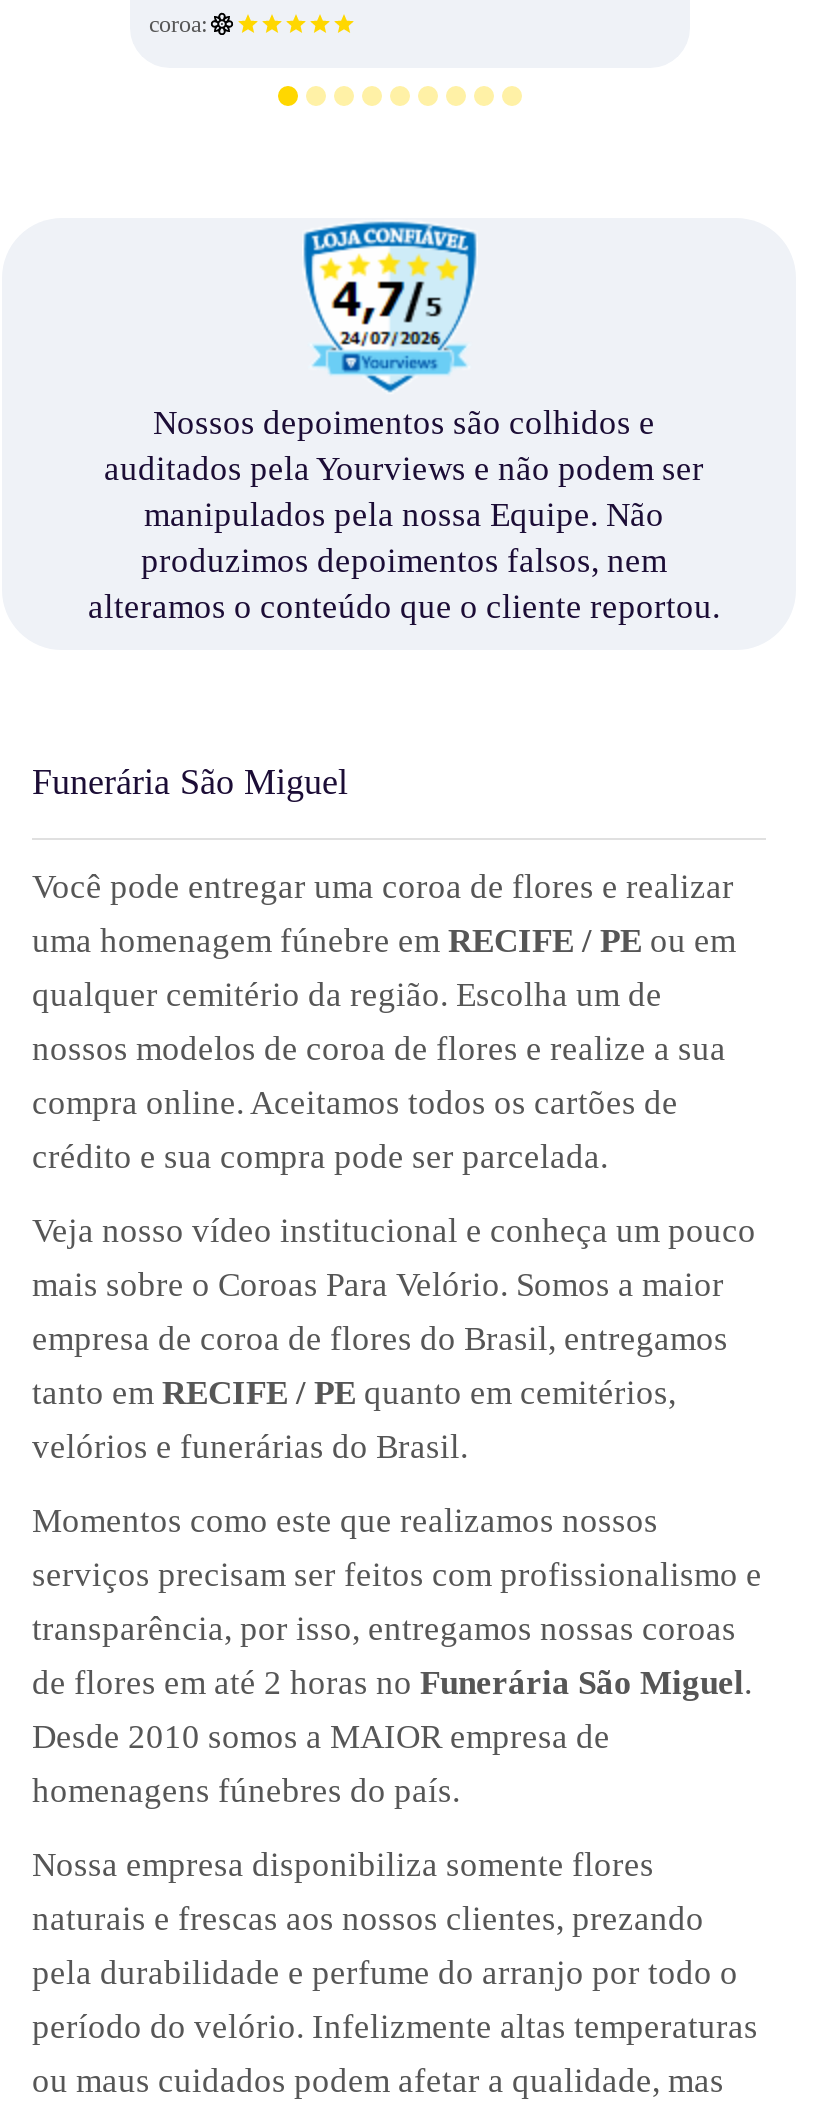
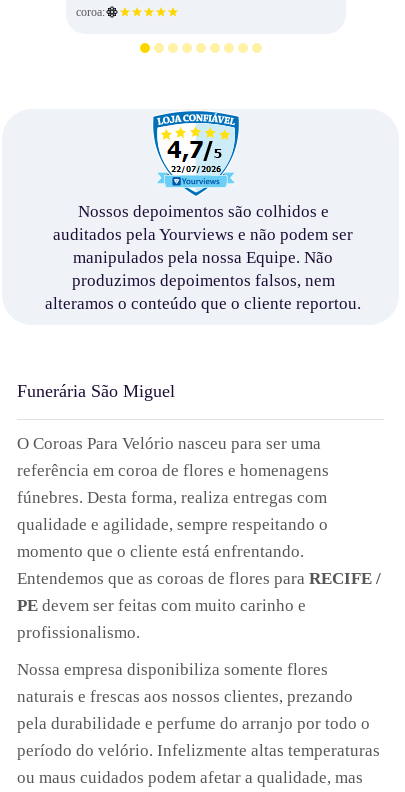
[32,868,762,1810] Você pode entregar uma coroa de flores e realizar | uma homenagem fúnebre em RECIFE / PE ou em | qualquer cemitério da região. Escolha um de | nossos modelos de coroa de flores e realize a sua | compra online. Aceitamos todos os cartões de | crédito e sua compra pode ser parcelada. | Veja nosso vídeo institucional e conheça um pouco | mais sobre o Coroas Para Velório. Somos a maior | empresa de coroa de flores do Brasil, entregamos | tanto em RECIFE / PE quanto em cemitérios, | velórios e funerárias do Brasil. | Momentos como este que realizamos nossos | serviços precisam ser feitos com profissionalismo e | transparência, por isso, entregamos nossas coroas | de flores em até 2 horas no Funerária São Miguel. | Desde 2010 somos a MAIOR empresa de | homenagens fúnebres do país. -> [17,434,381,642] O Coroas Para Velório nasceu para ser uma | referência em coroa de flores e homenagens | fúnebres. Desta forma, realiza entregas com | qualidade e agilidade, sempre respeitando o | momento que o cliente está enfrentando. | Entendemos que as coroas de flores para RECIFE / | PE devem ser feitas com muito carinho e | profissionalismo.

